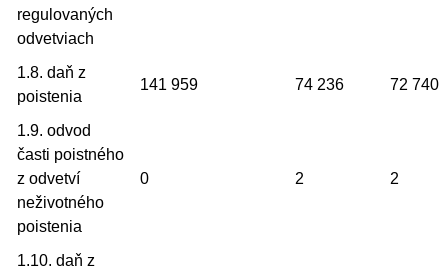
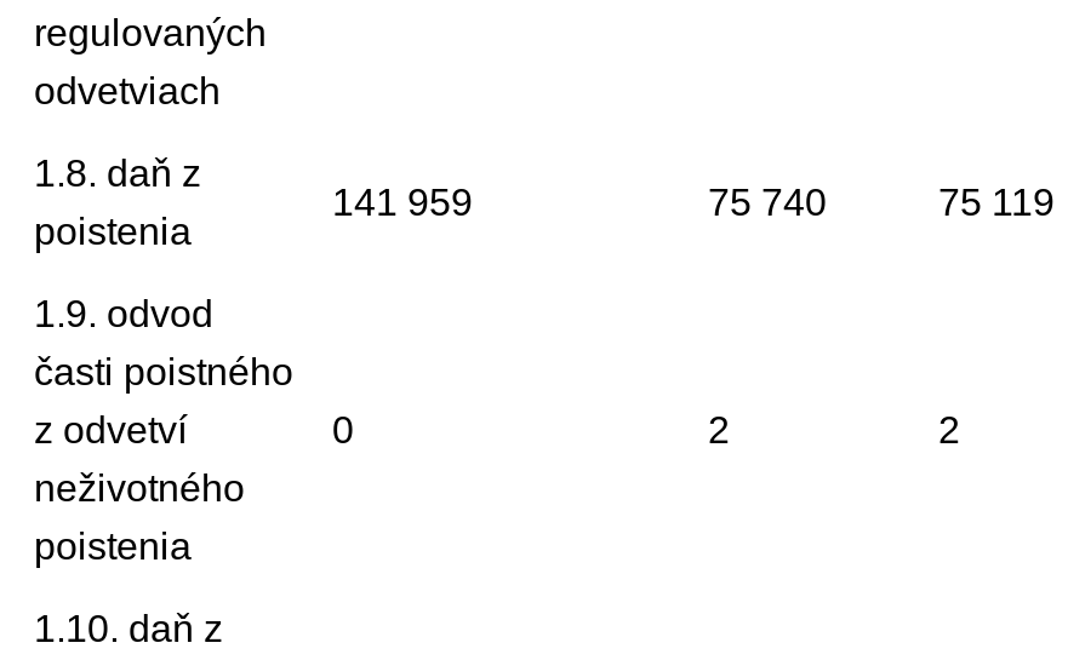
[295,76,344,93] 74 236 -> [708,181,827,222] 75 740
[390,76,439,93] 72 740 -> [938,181,1055,222] 75 119

